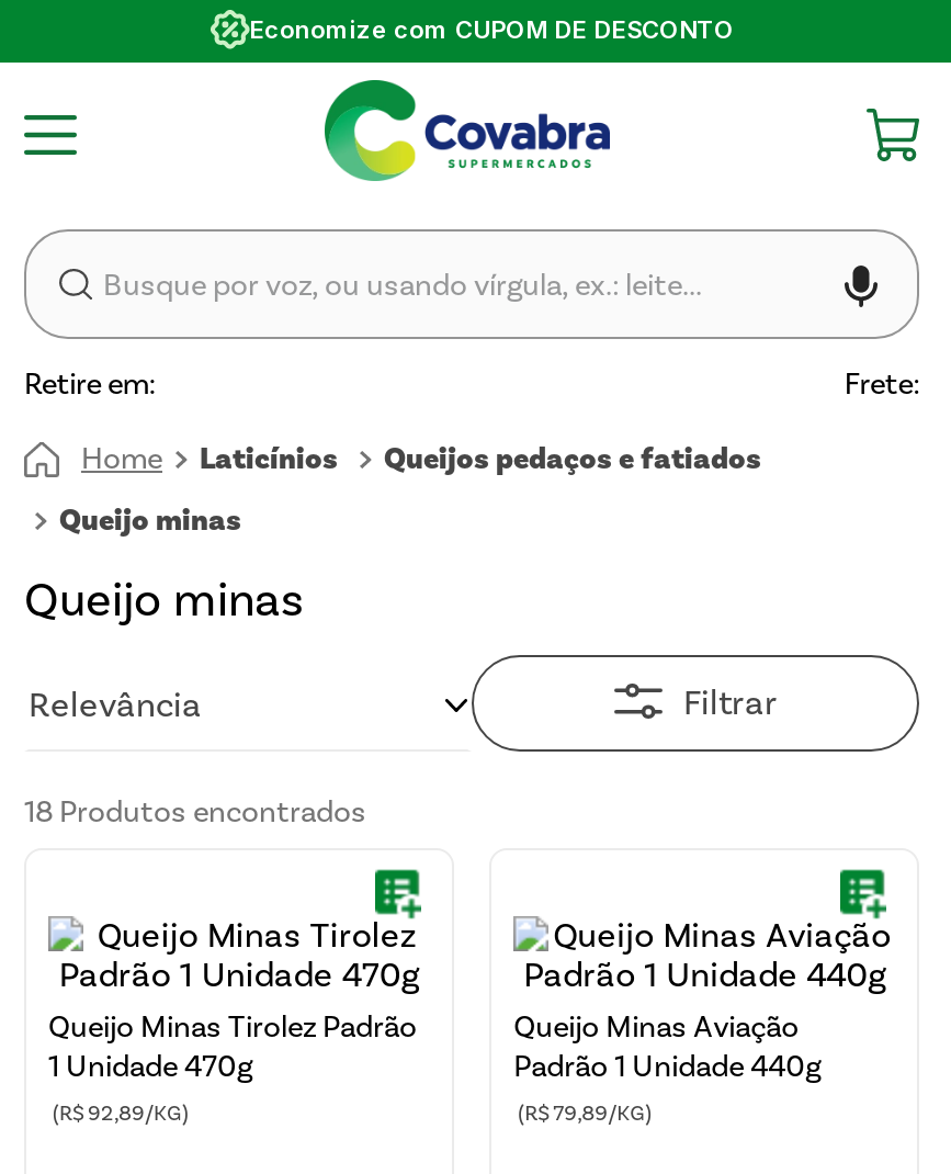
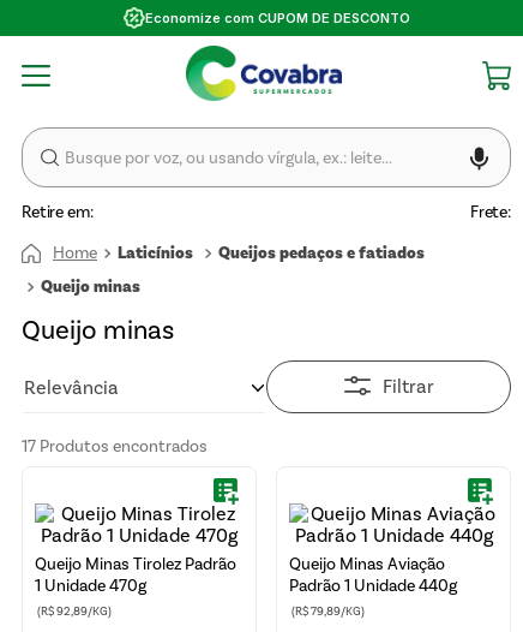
[24,793,186,831] 18 Produtos -> [22,436,109,457] 17 Produtos

